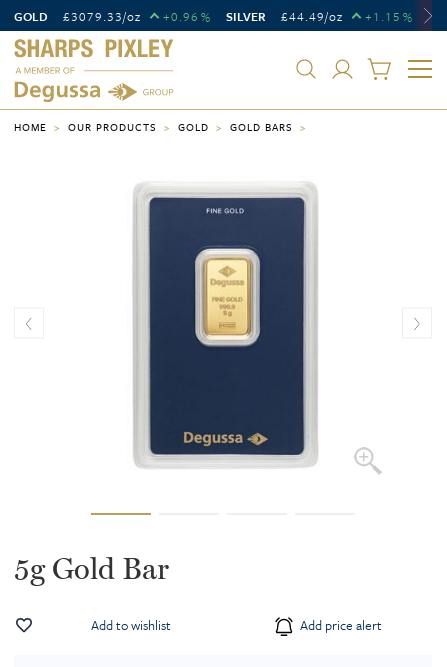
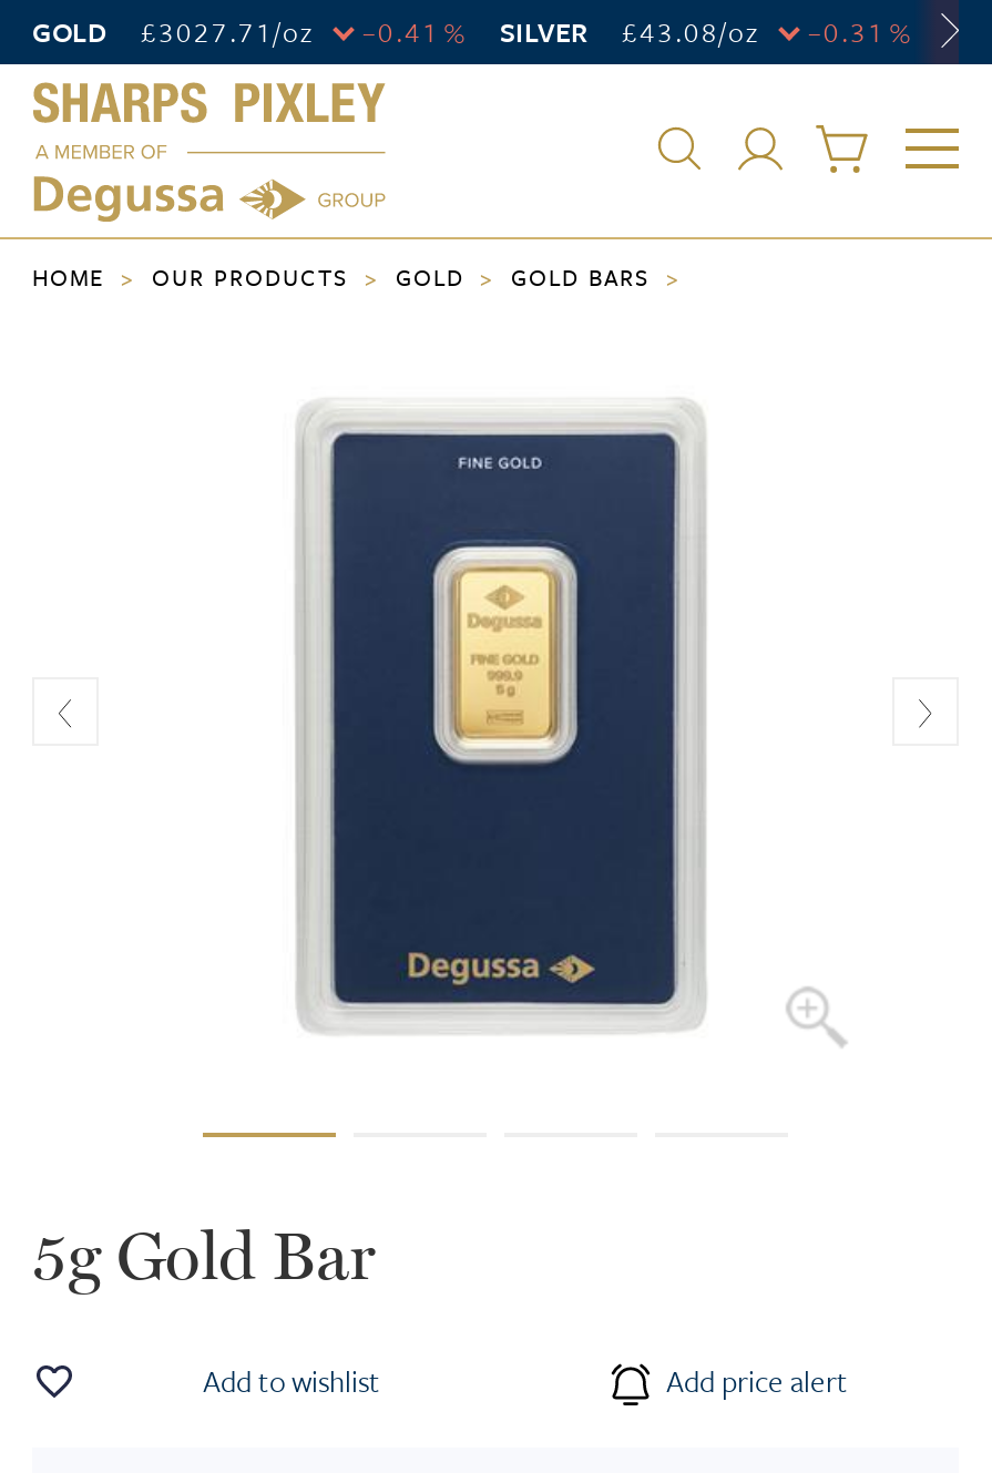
[63,7,141,25] £3079.33 /oz -> [141,11,314,51] £3027.71 /oz
[163,7,211,25] +0.96 % -> [362,11,467,51] –0.41 %
[281,7,343,25] £44.49/oz -> [622,11,759,51] £43.08/oz
[365,7,413,25] +1.15 % -> [808,11,912,51] –0.31 %

